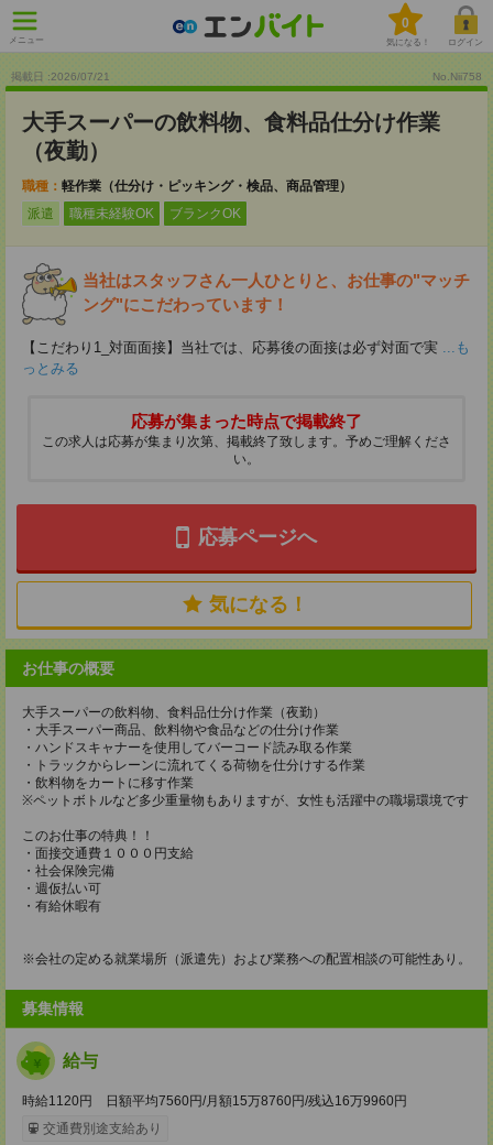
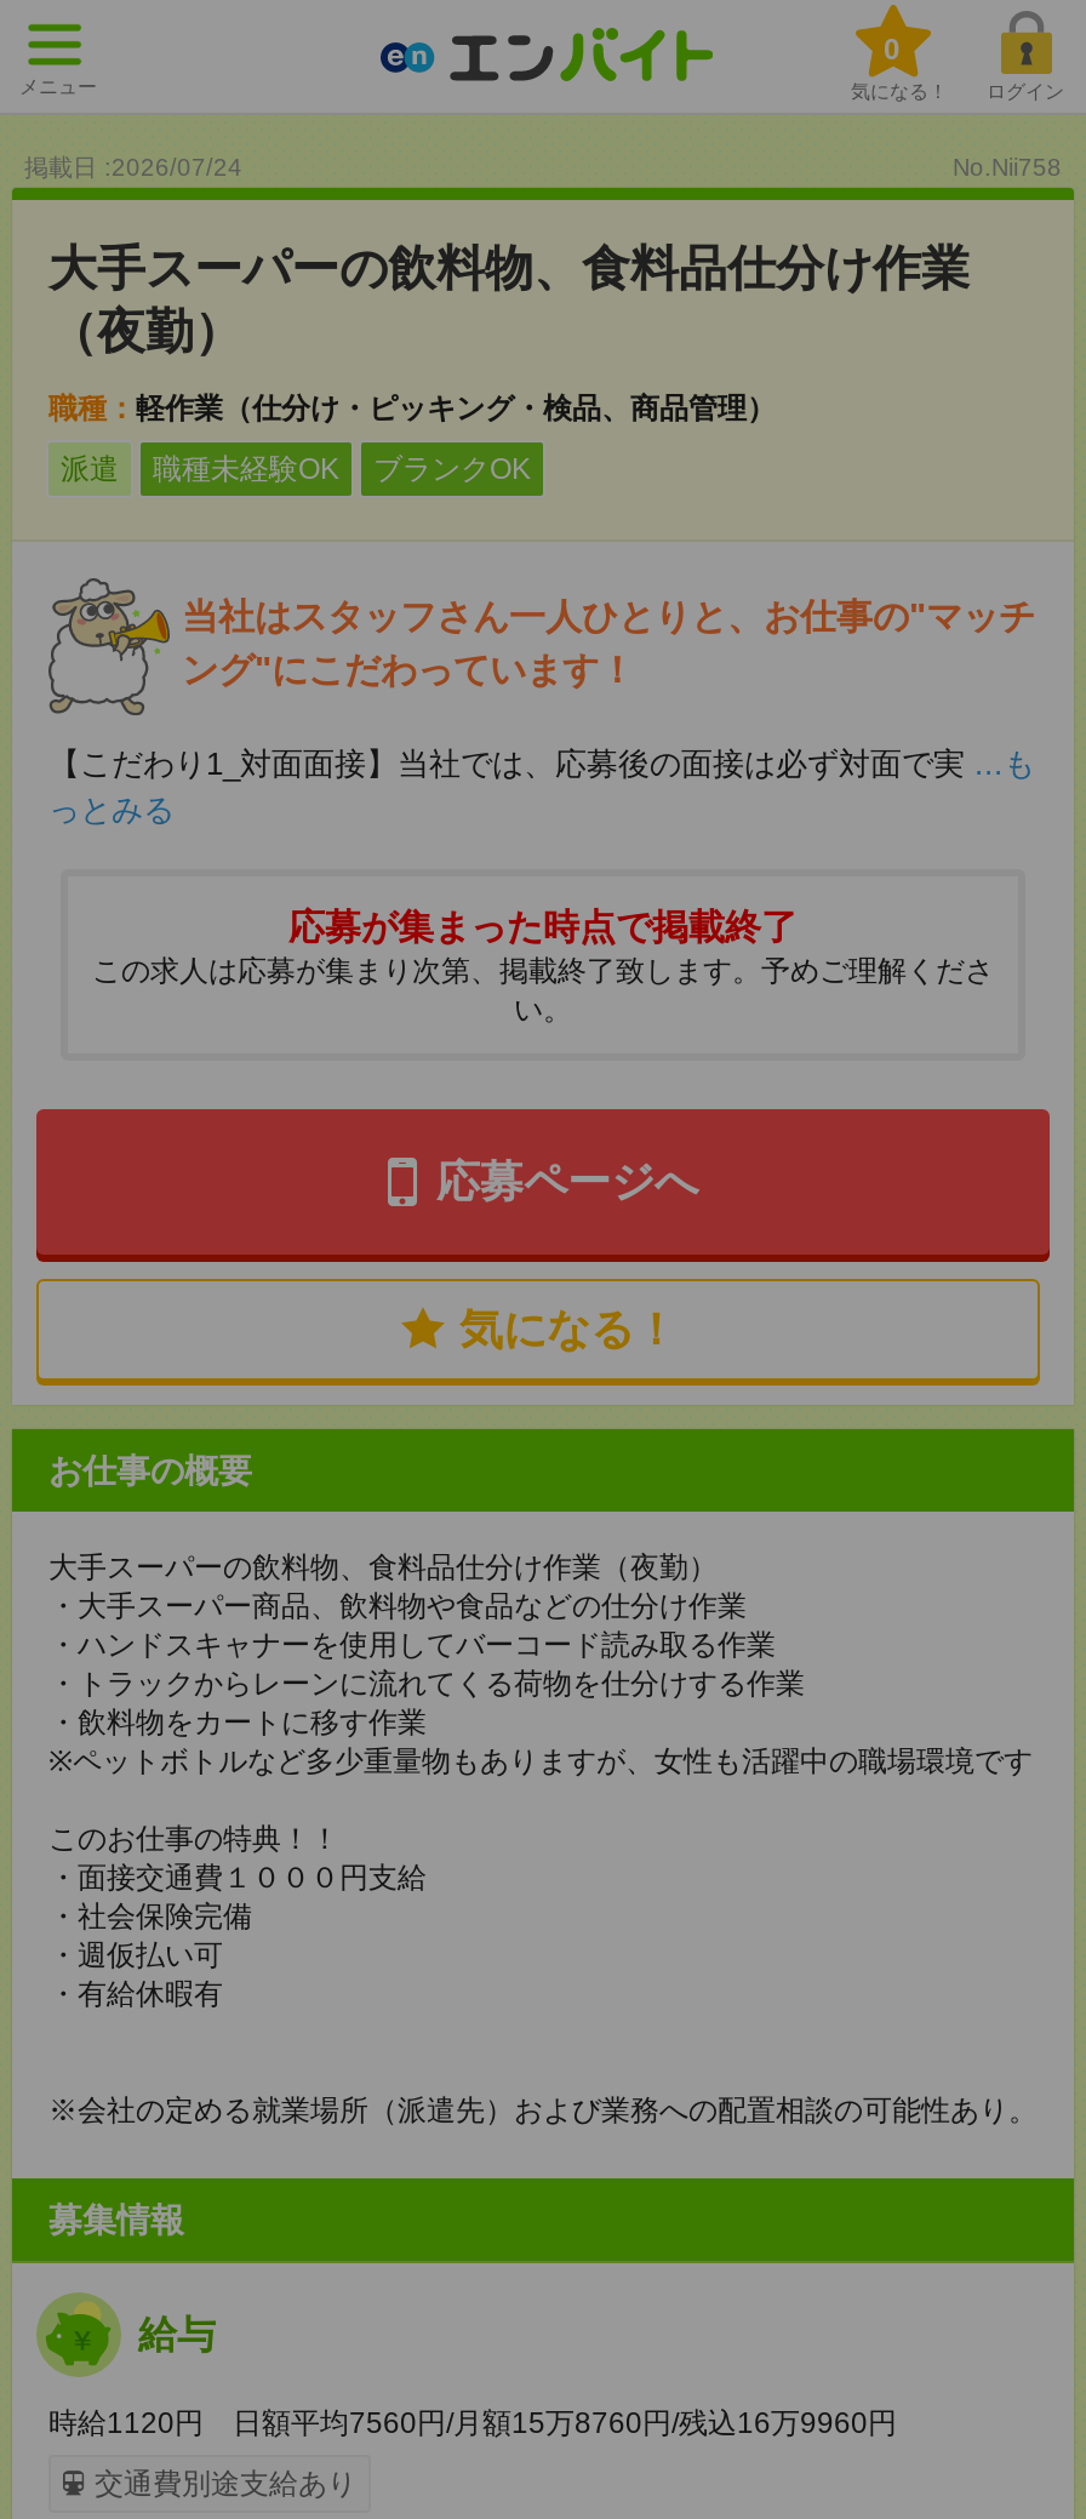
[11,70,110,83] 掲載日 :2026/07/21 -> [24,154,242,181] 掲載日 :2026/07/24

